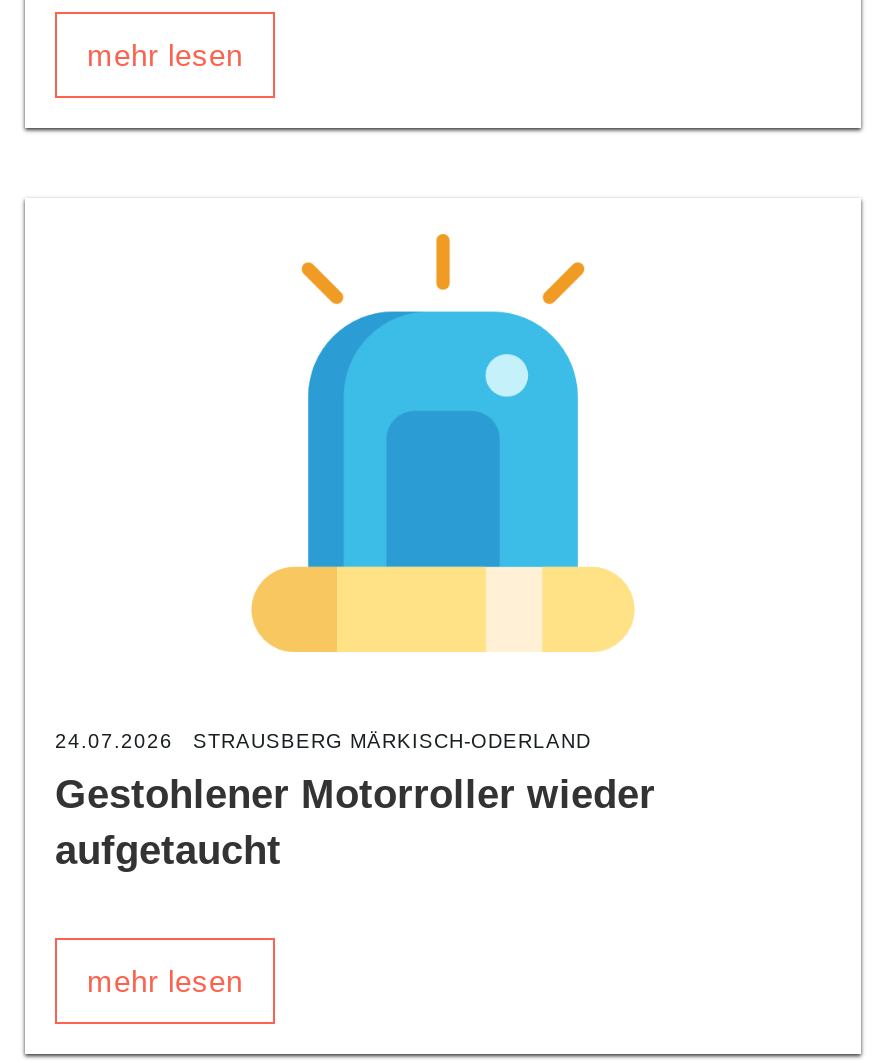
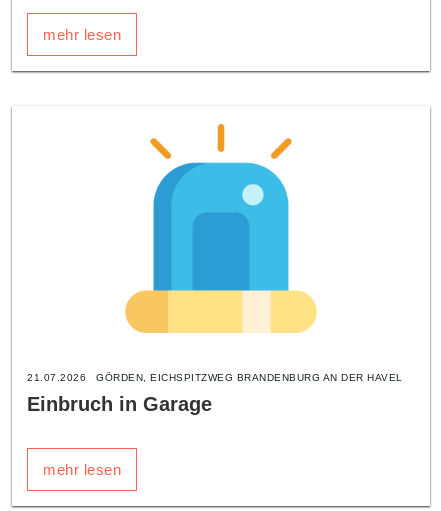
[55,730,591,752] 24.07.2026 | STRAUSBERG MÄRKISCH-ODERLAND -> [27,372,402,383] 21.07.2026 | GÖRDEN, EICHSPITZWEG BRANDENBURG AN DER HAVEL
[55,772,655,872] Gestohlener Motorroller wieder | aufgetaucht -> [27,393,212,415] Einbruch in Garage

